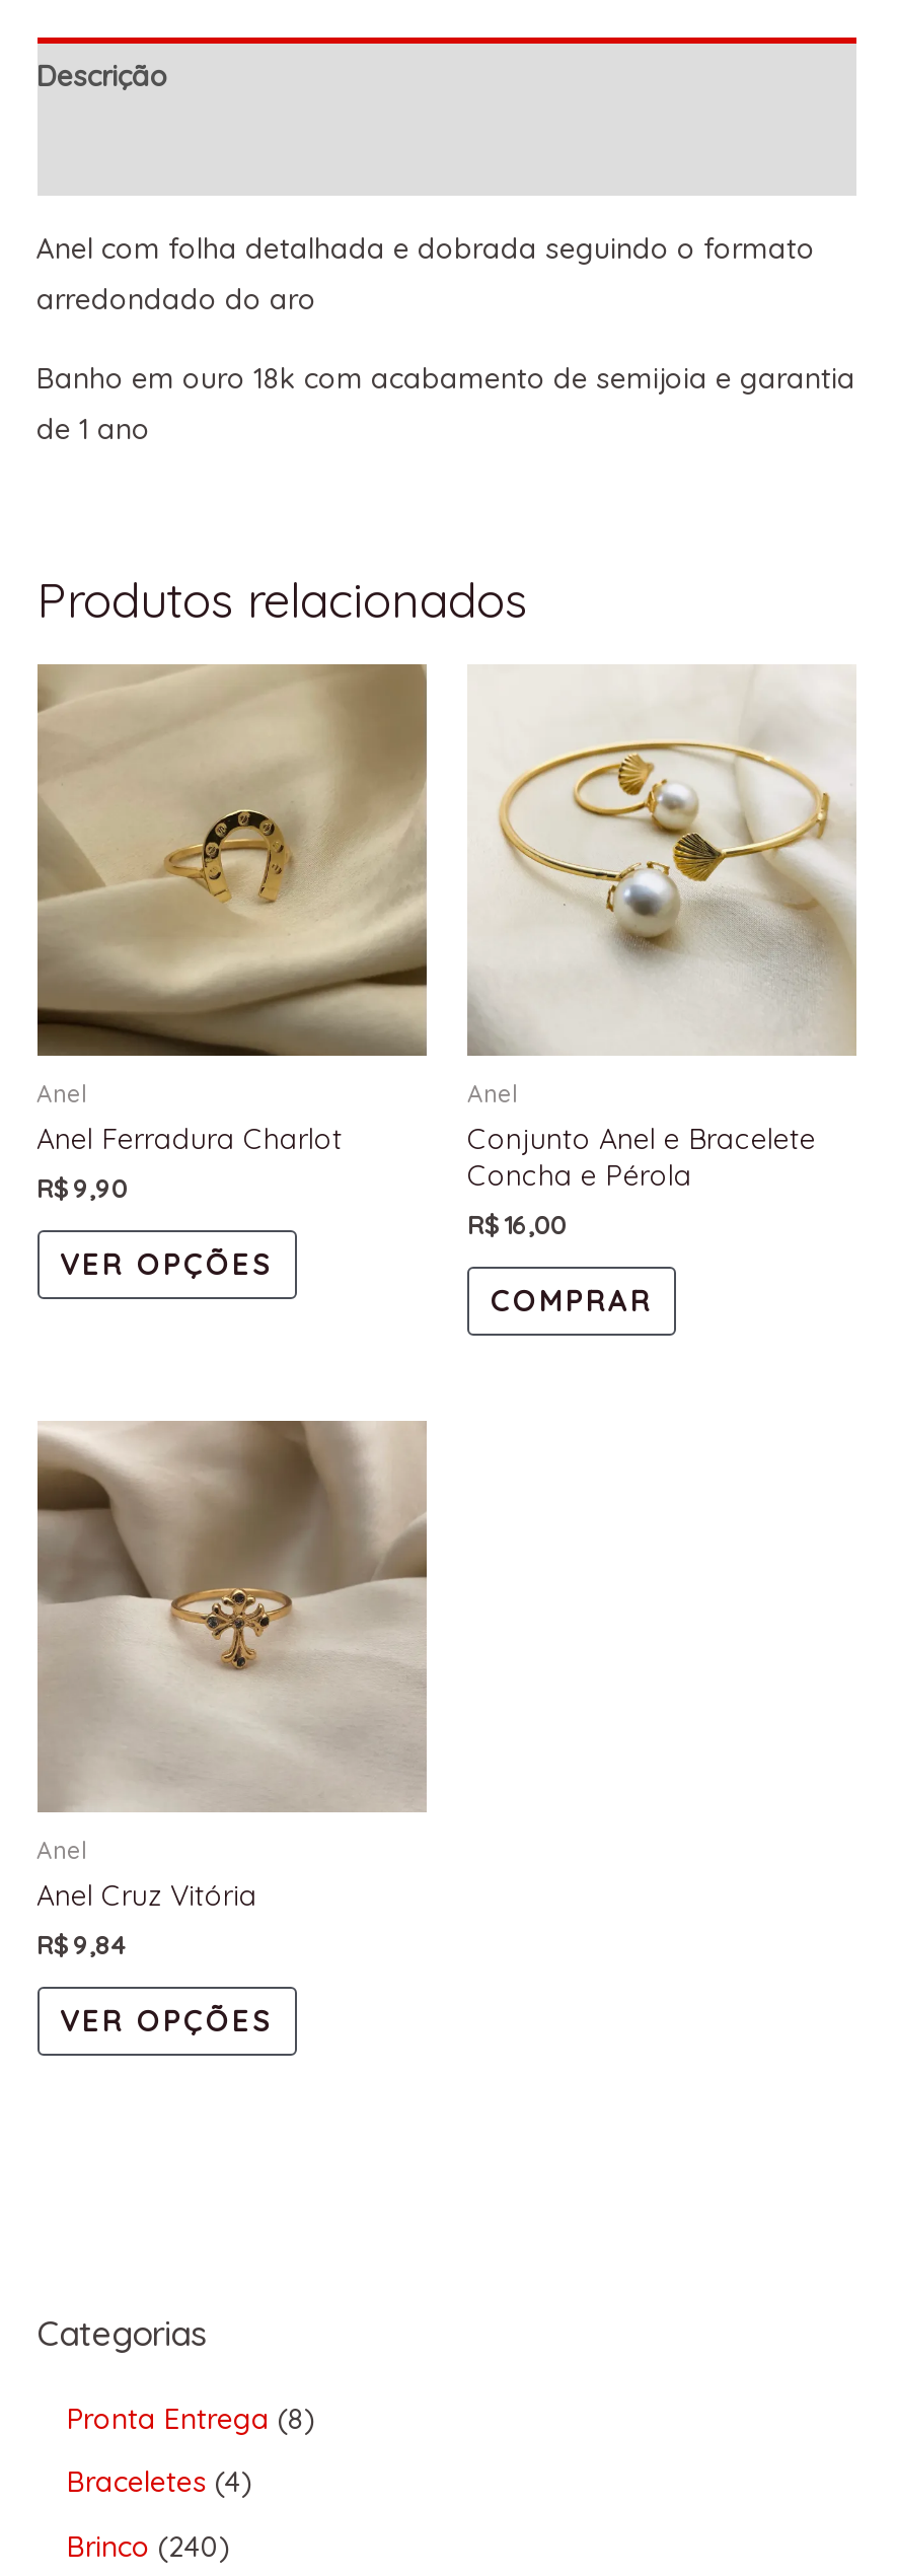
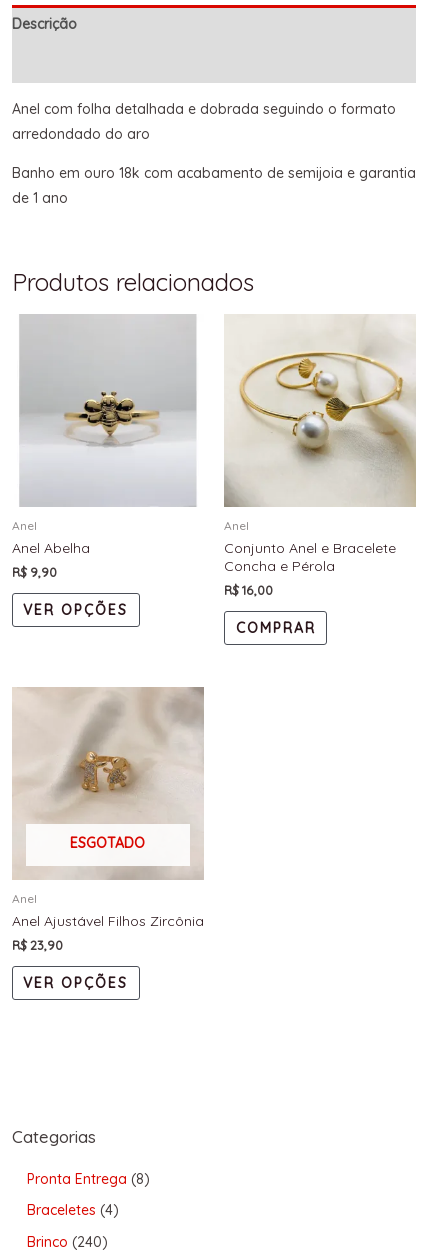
[35,662,429,1157] [image] | Anel Ferradura Charlot -> [11,314,204,557] [image] | Anel Abelha
none -> [70,834,145,852] ESGOTADO
[35,1421,427,1960] [image] | Anel Cruz Vitória | R$9,84 -> [11,687,204,953] [image] | Anel Ajustável Filhos Zircônia | R$23,90

